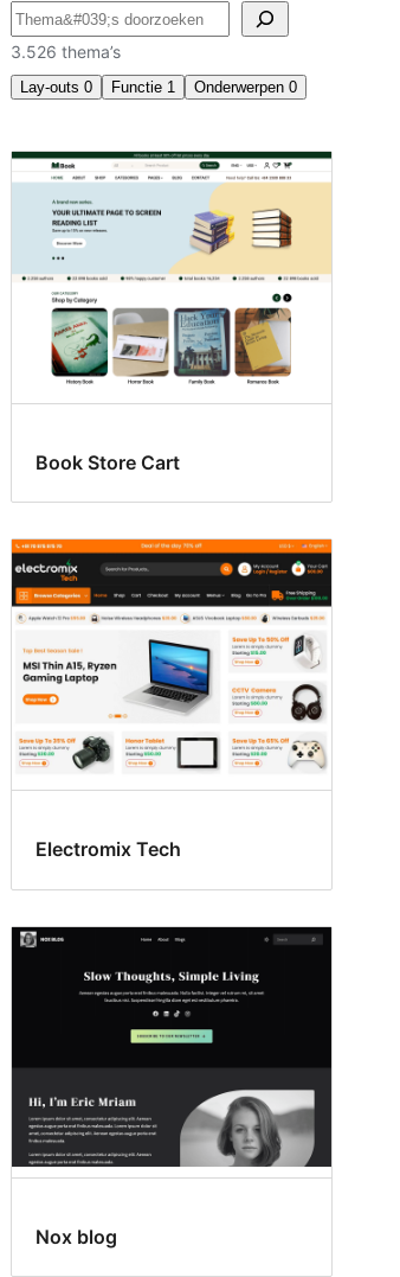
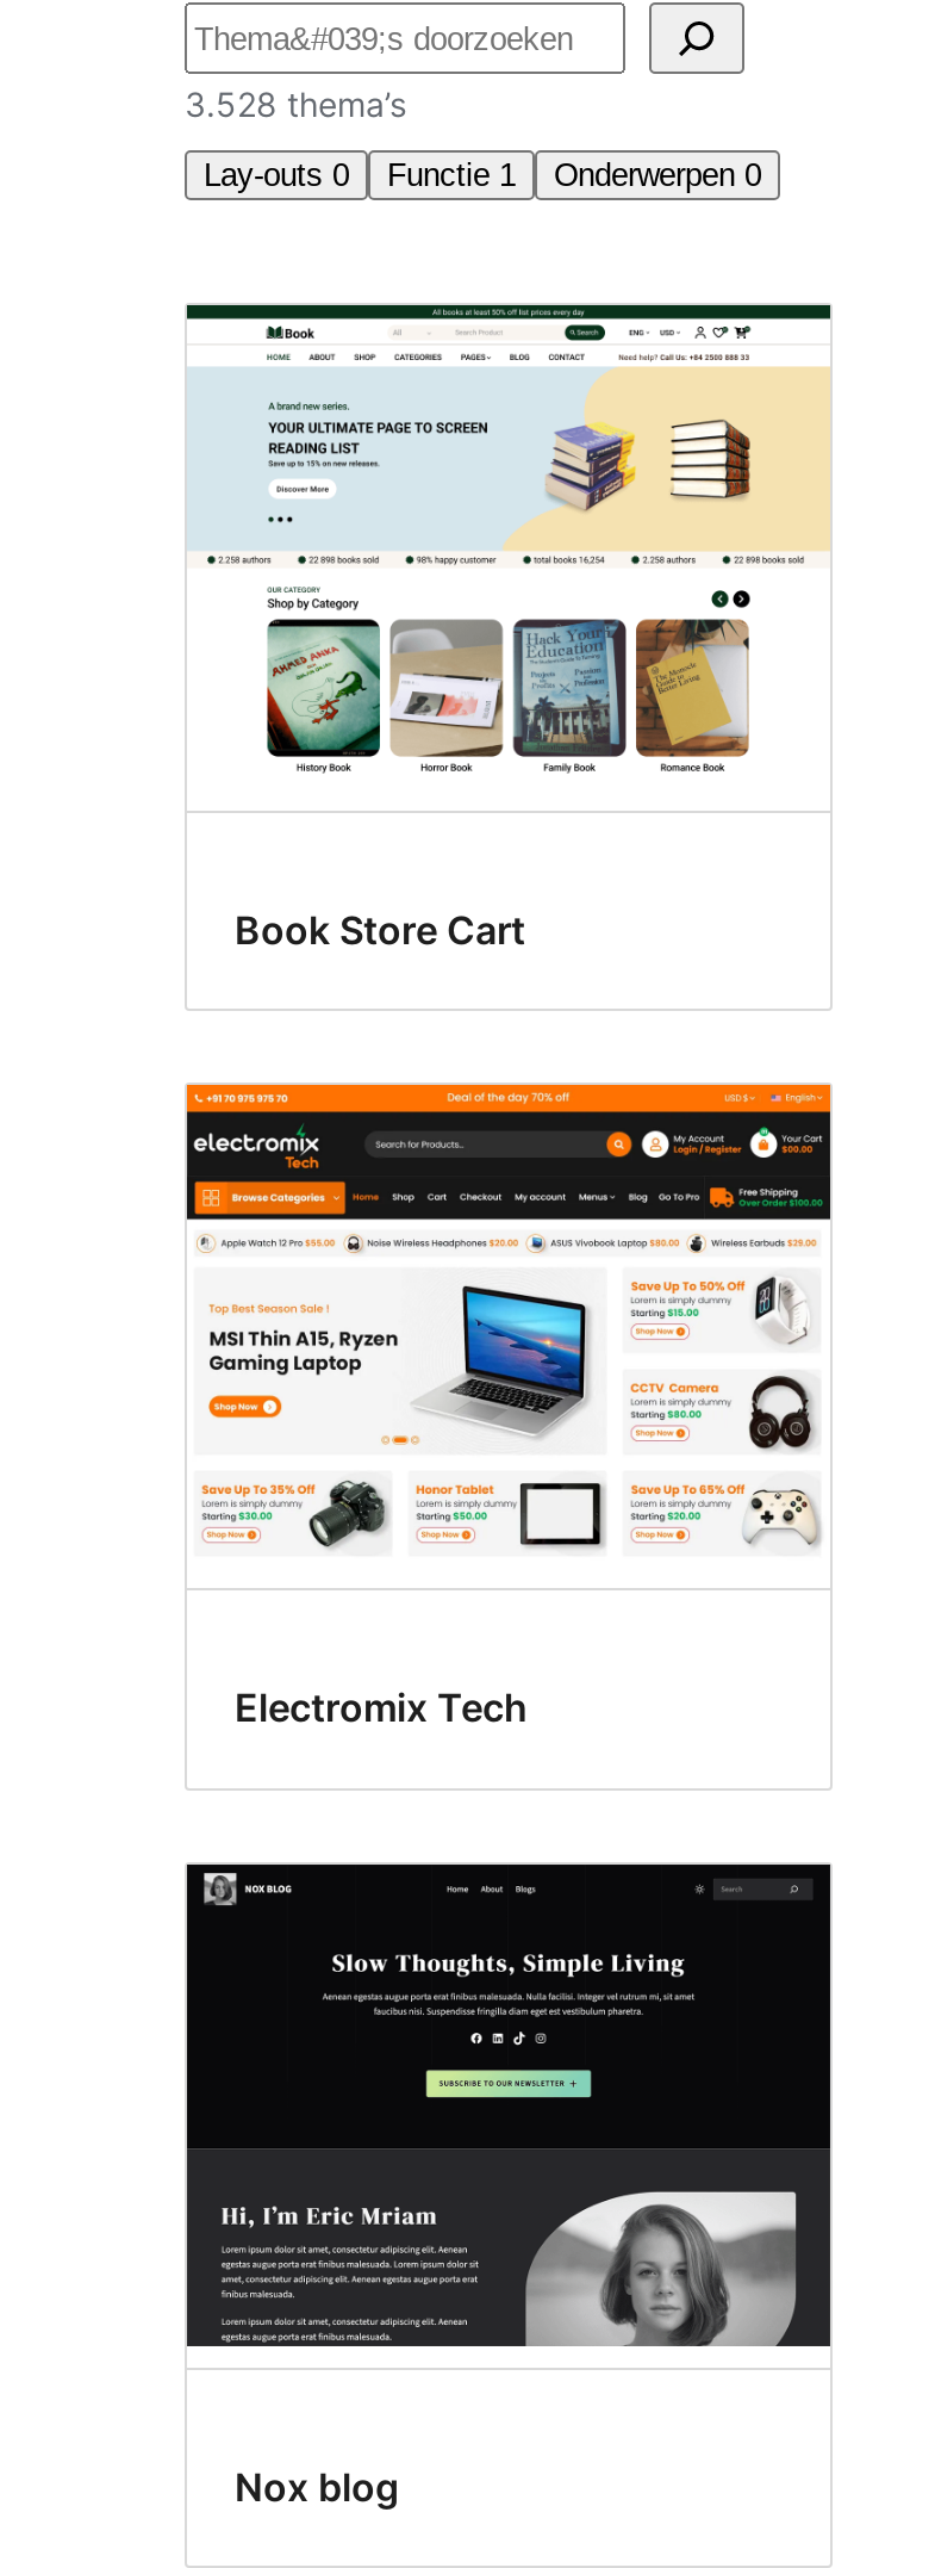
[11,41,121,62] 3.526 thema’s -> [185,83,406,124] 3.528 thema’s

